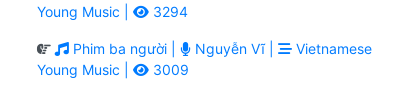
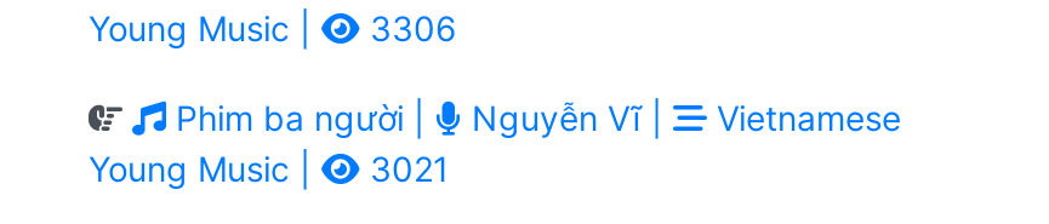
[149,3,188,20] 3294 -> [360,7,457,48] 3306
[149,61,189,78] 3009 -> [360,147,450,188] 3021

